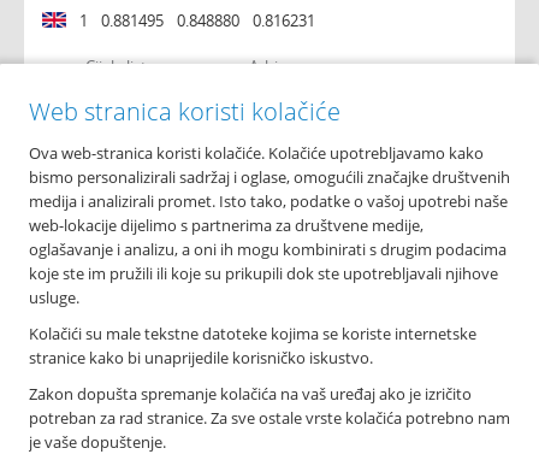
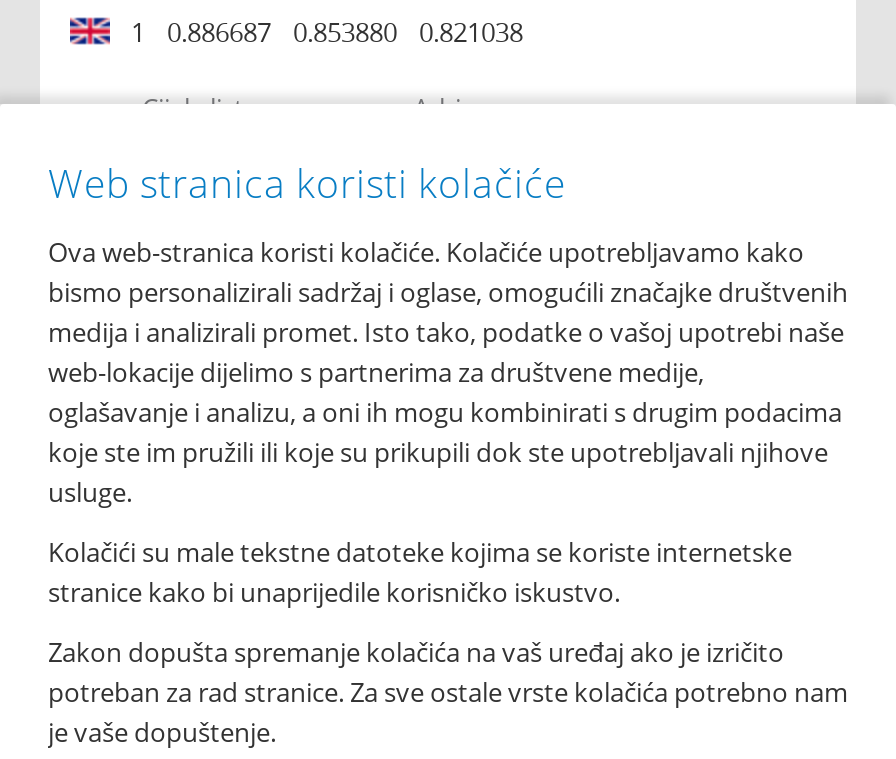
[100,10,163,32] 0.881495 -> [167,14,271,50] 0.886687
[176,10,239,32] 0.848880 -> [293,14,397,50] 0.853880
[252,10,315,32] 0.816231 -> [419,14,523,50] 0.821038

